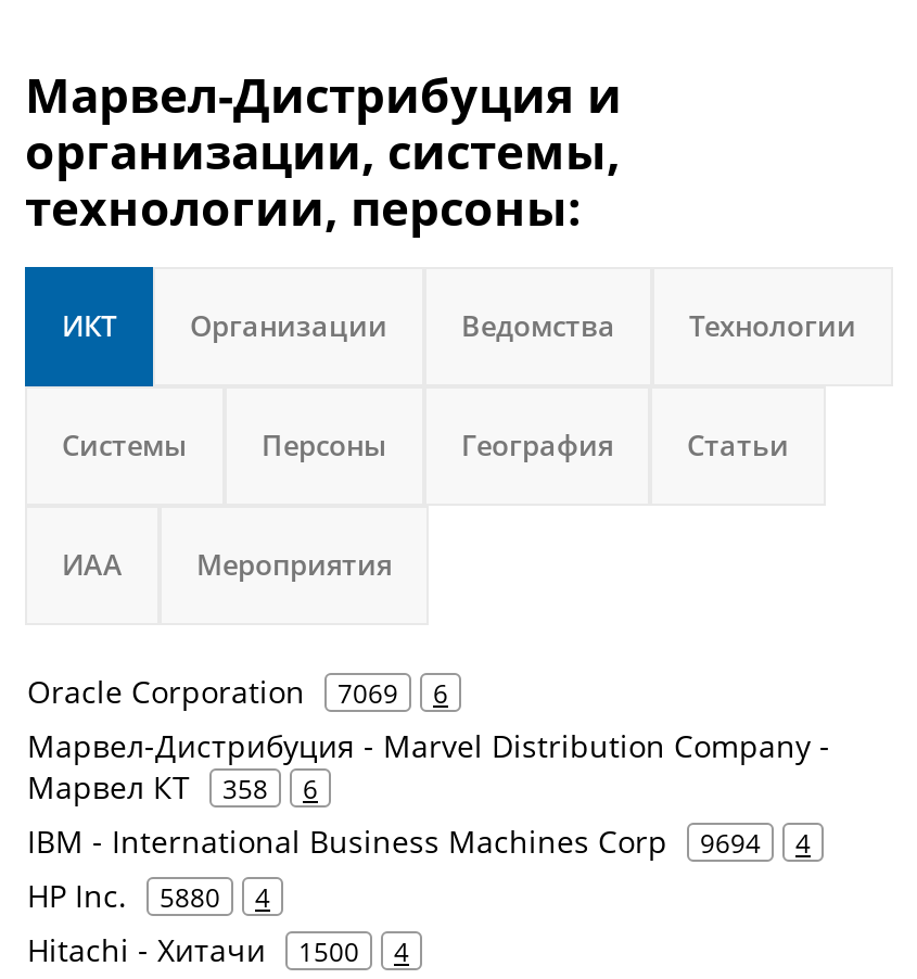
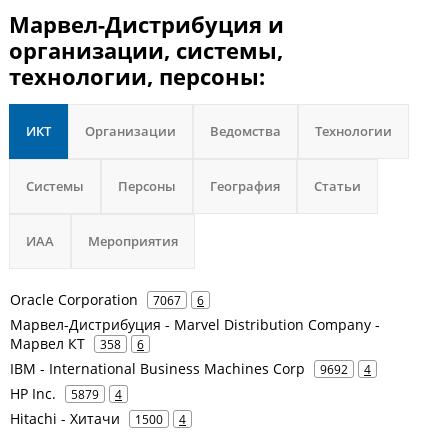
[27,671,448,712] Oracle Corporation 7069 6 -> [10,290,204,309] Oracle Corporation 7067 6
[27,821,811,862] IBM - International Business Machines Corp 9694 4 -> [10,359,371,378] IBM - International Business Machines Corp 9692 4
[27,875,270,916] HP Inc. 5880 4 -> [10,384,122,403] HP Inc. 5879 4

